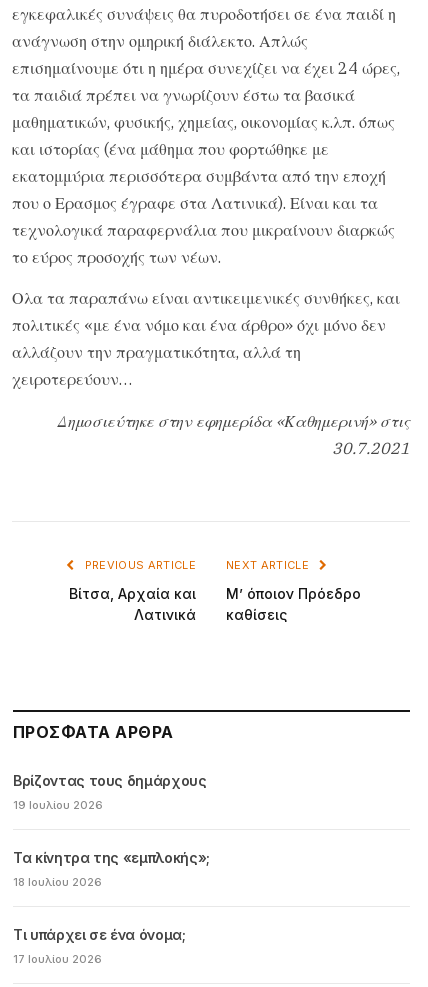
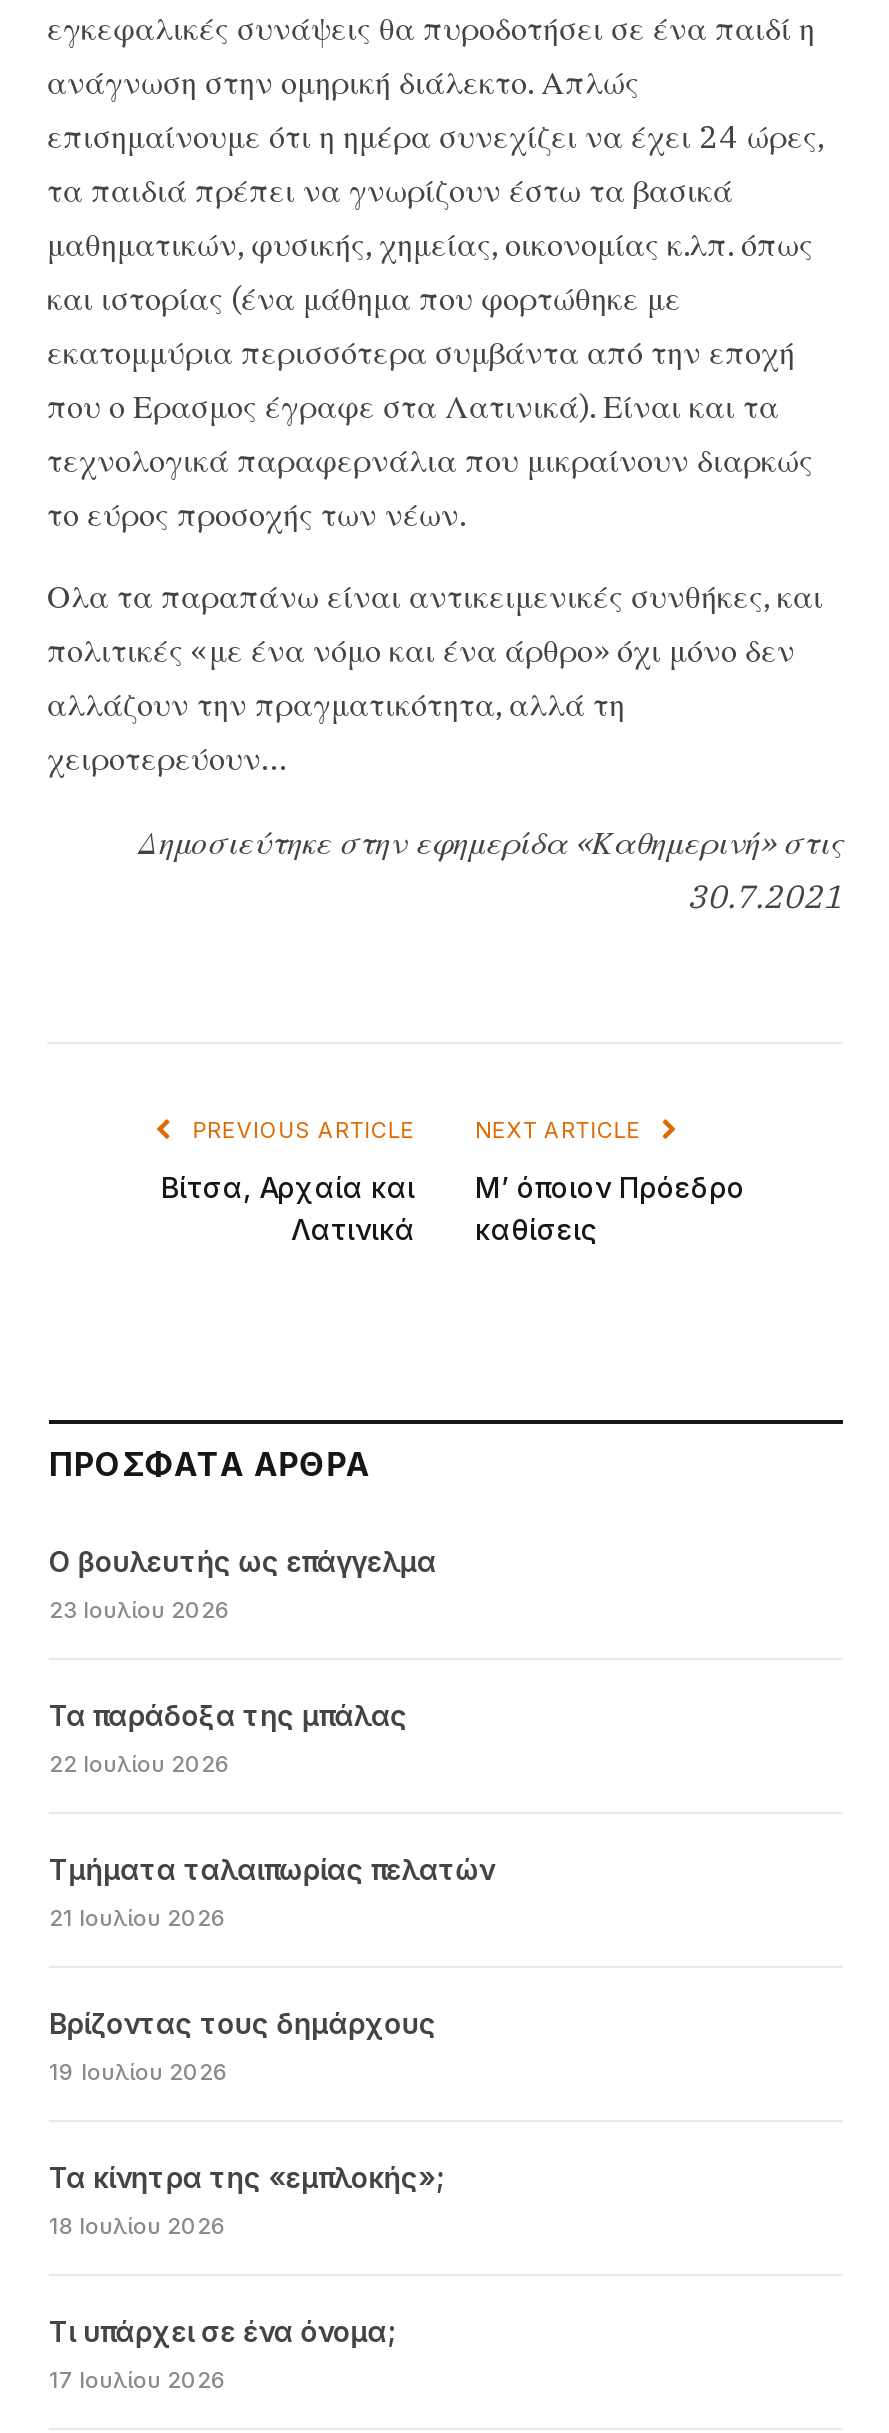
none -> [49,1544,494,1932] Ο βουλευτής ως επάγγελμα | 23 Ιουλίου 2026 | Τα παράδοξα της μπάλας | 22 Ιουλίου 2026 | Τμήματα ταλαιπωρίας πελατών | 21 Ιουλίου 2026

